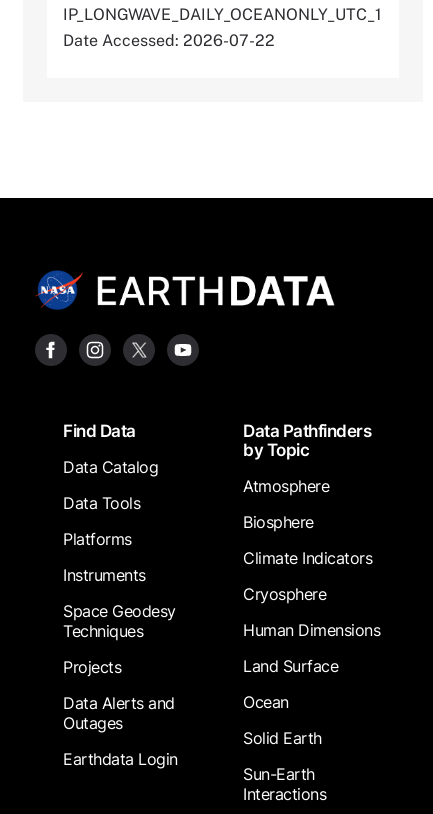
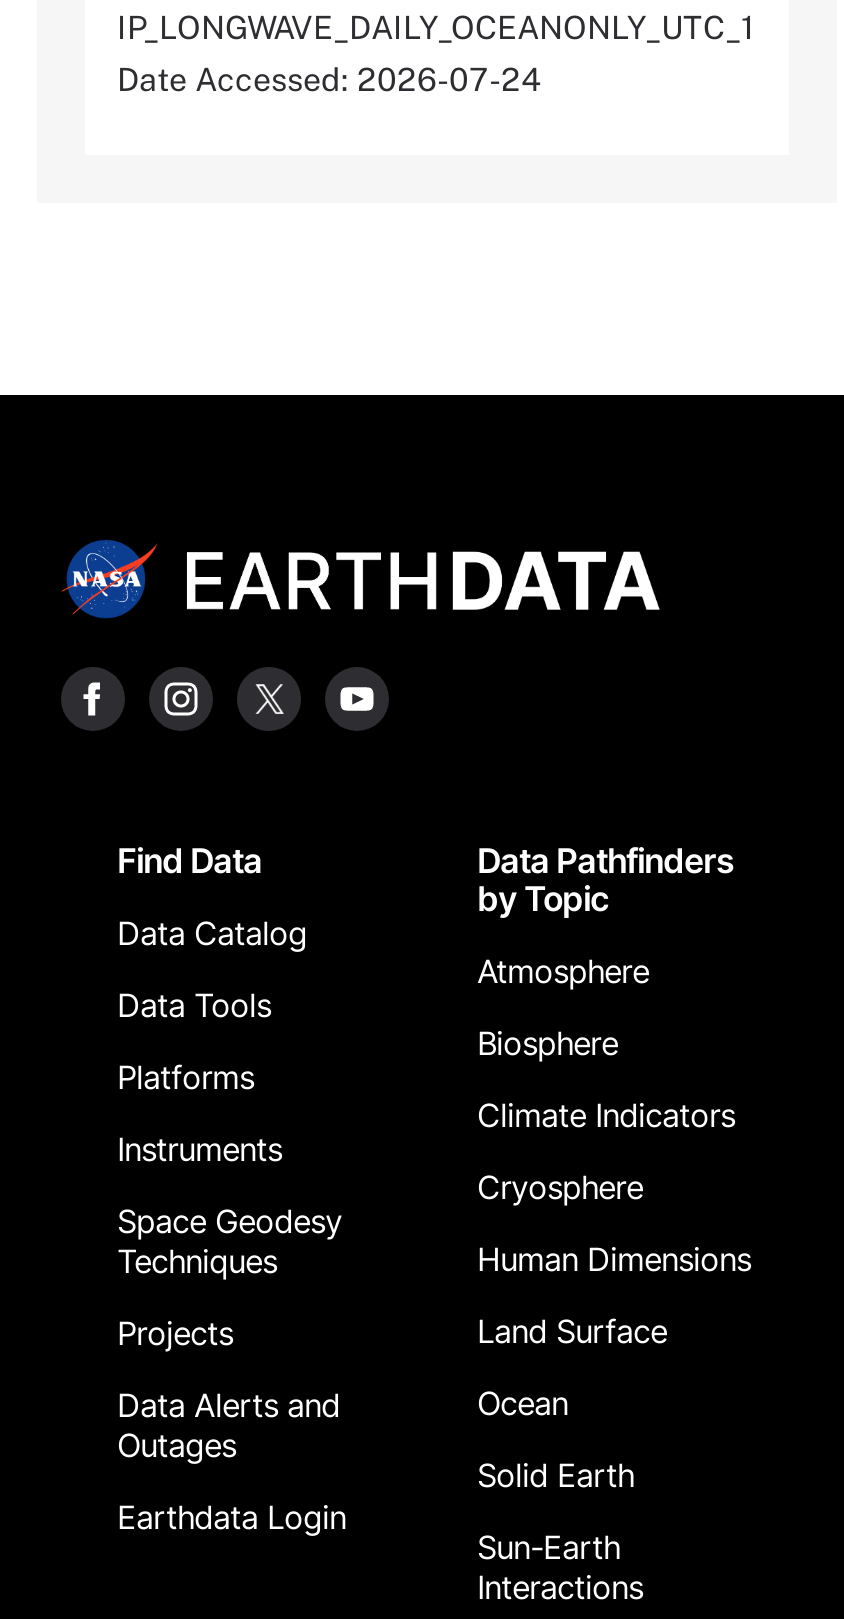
[63,31,275,50] Date Accessed: 2026-07-22 -> [117,61,541,99] Date Accessed: 2026-07-24

